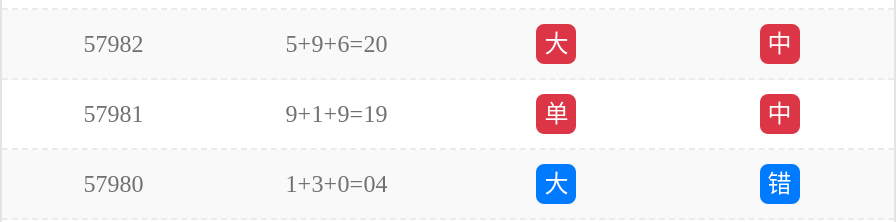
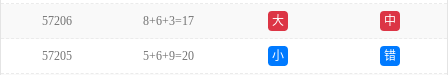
[84,30,144,58] 57982 -> [42,14,72,28] 57206
[286,30,388,58] 5+9+6=20 -> [143,14,194,28] 8+6+3=17
[84,100,792,198] 57981 | 9+1+9=19 | 单 | 中 | 57980 | 1+3+0=04 | 大 -> [42,49,284,63] 57205 | 5+6+9=20 | 小

